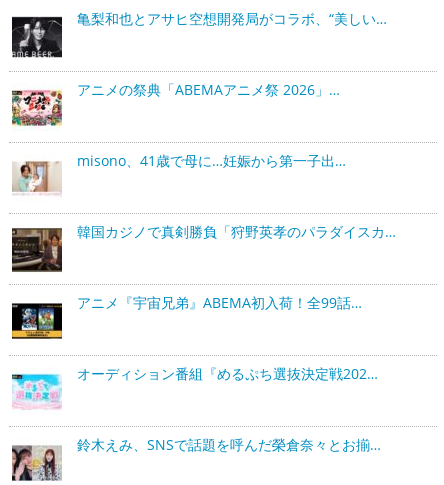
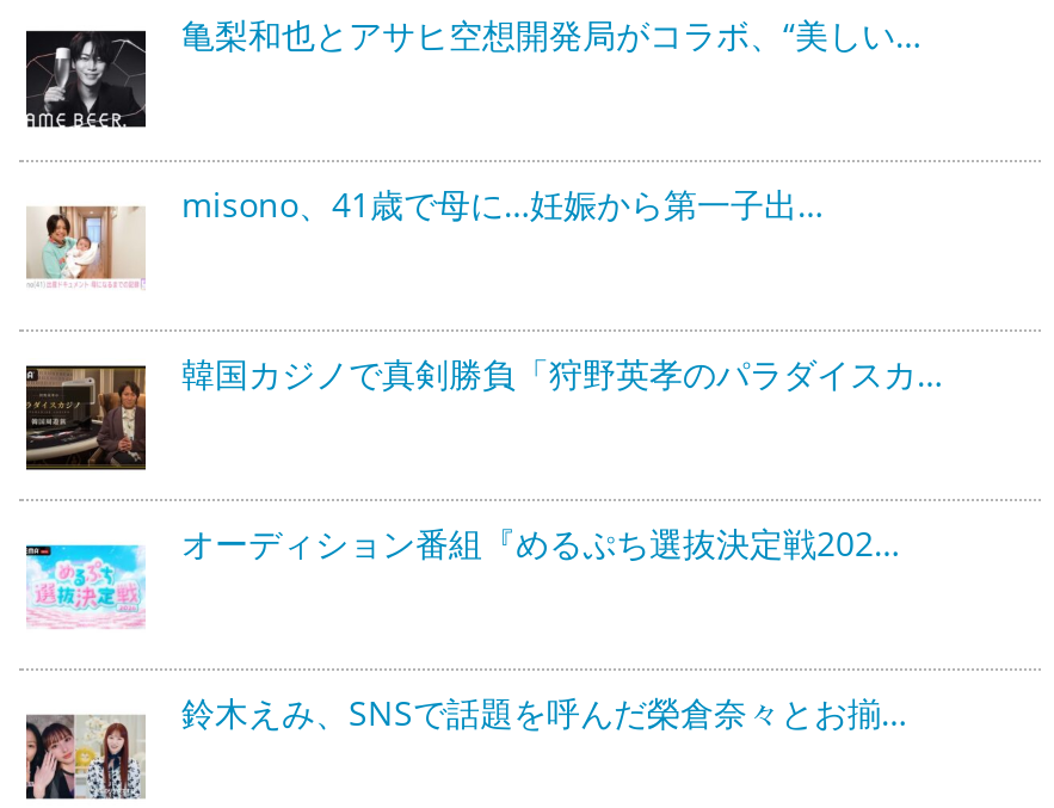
[12,80,340,127] [image] | アニメの祭典「ABEMAアニメ祭 2026」… -> none
[11,293,362,340] [image] | アニメ『宇宙兄弟』ABEMA初入荷！全99話… -> none

